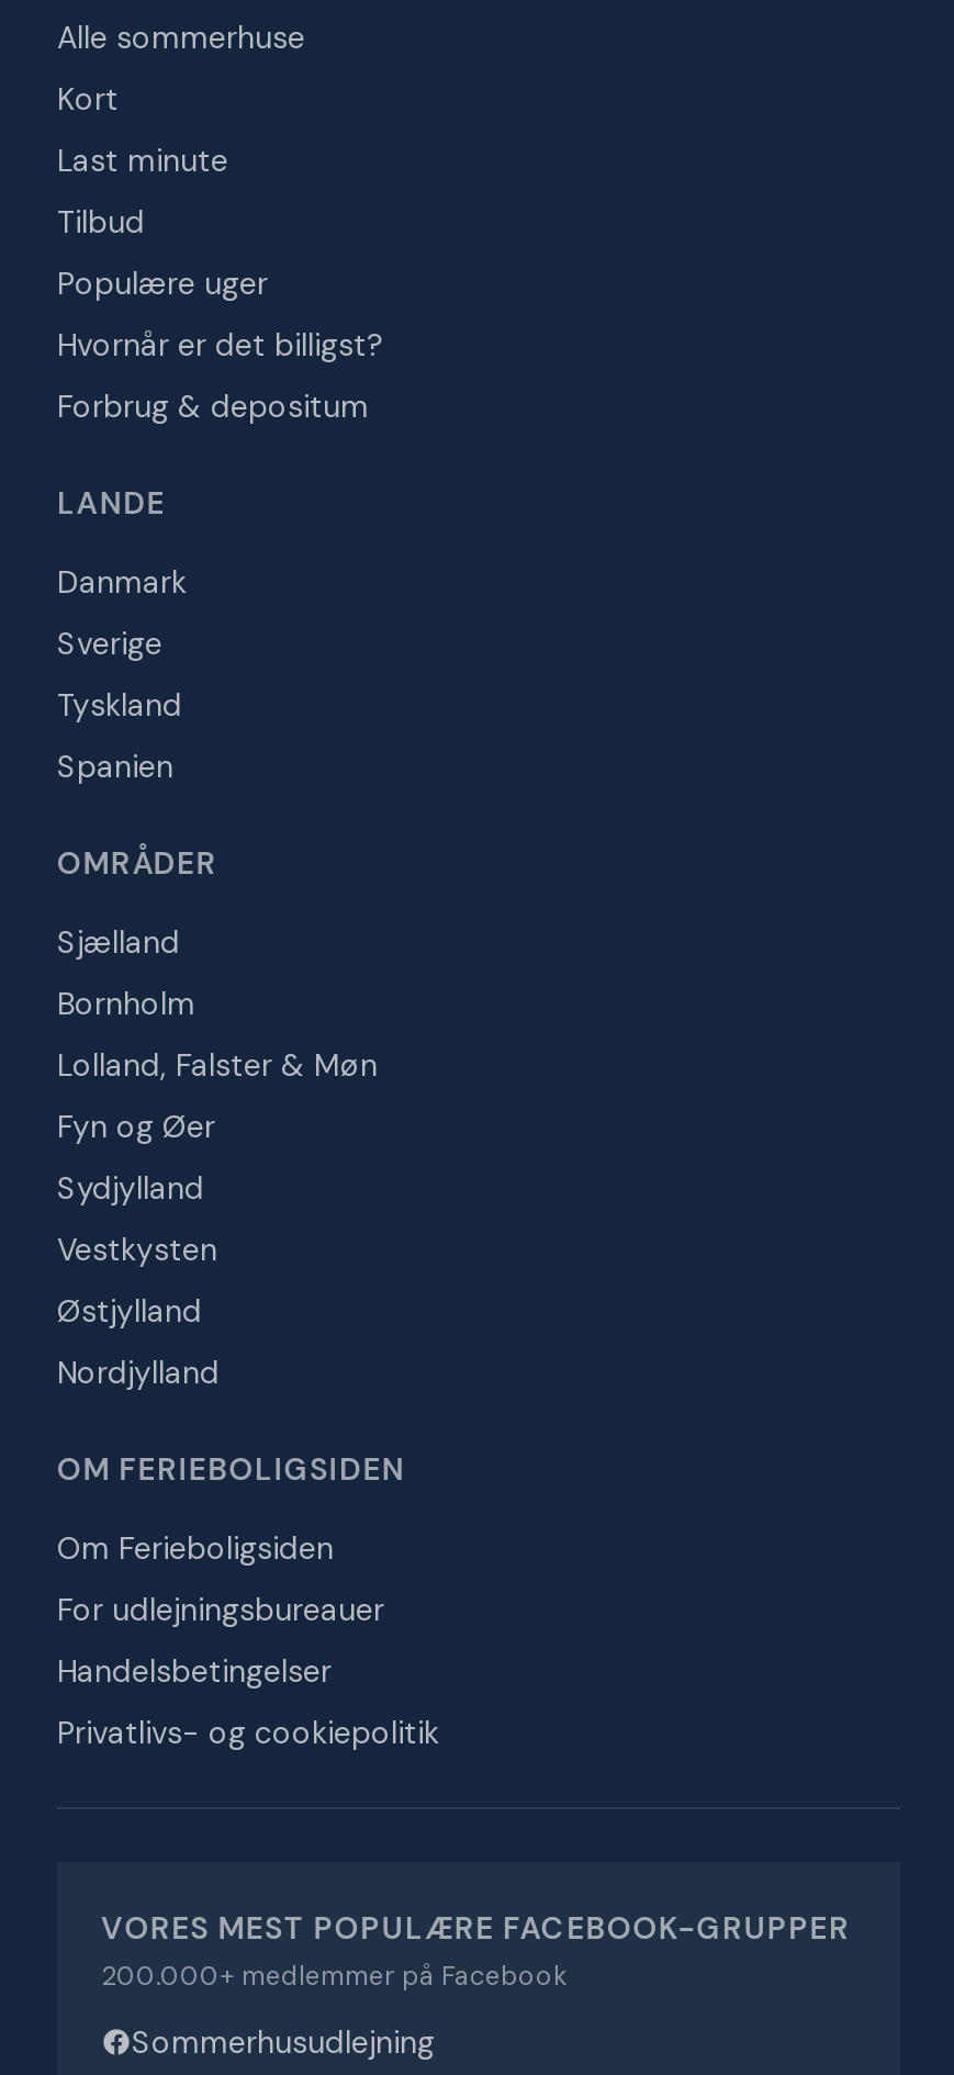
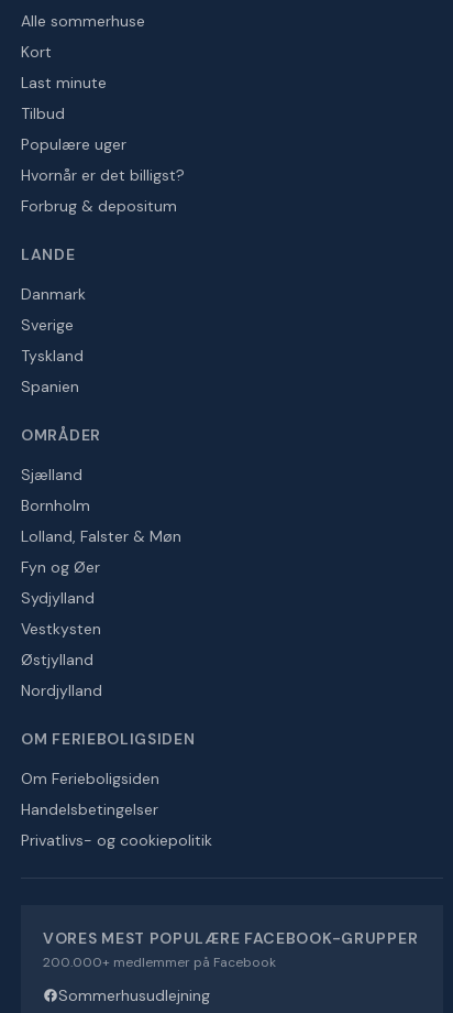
[57,1590,384,1629] For udlejningsbureauer -> none

